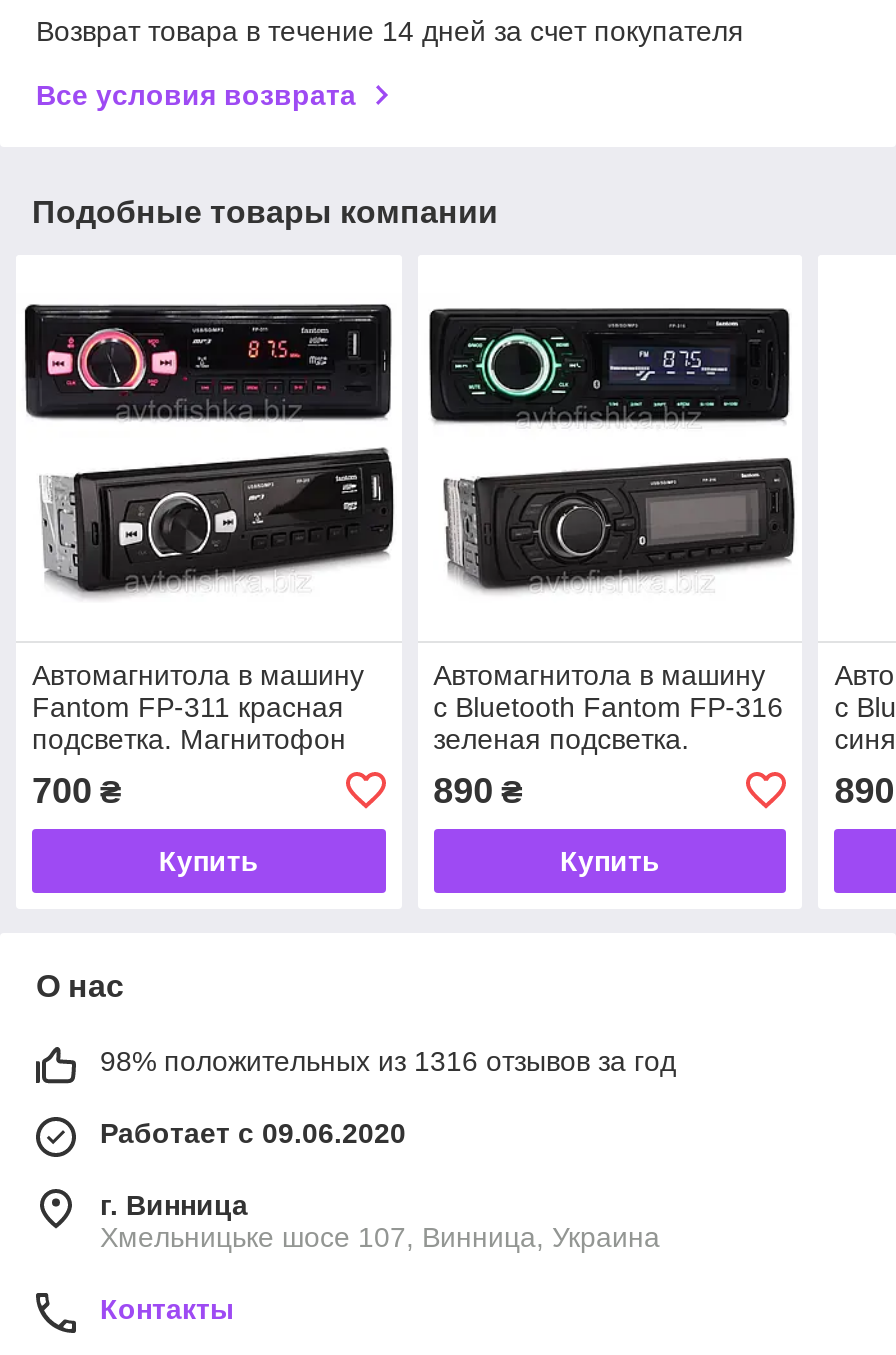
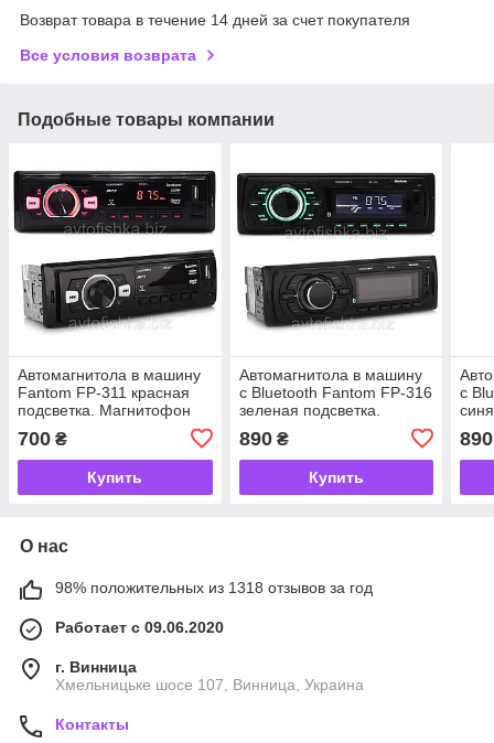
[100,1045,676,1077] 98% положительных из 1316 отзывов за год -> [55,579,373,596] 98% положительных из 1318 отзывов за год

